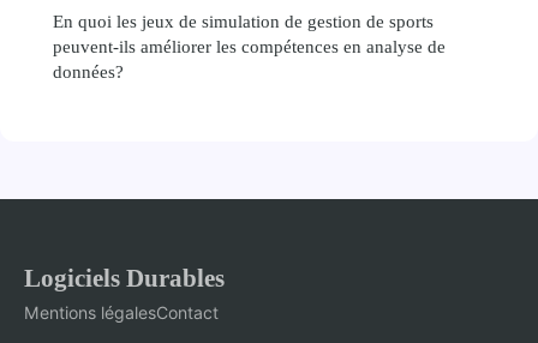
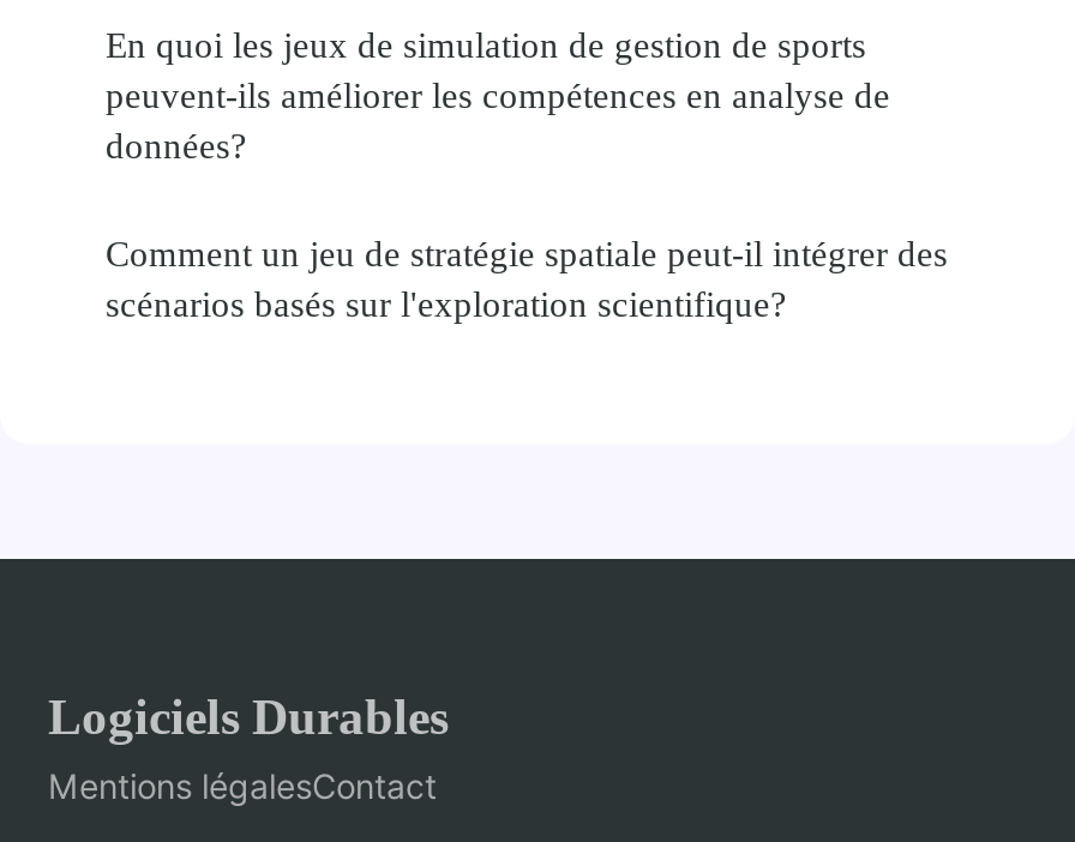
none -> [106,233,948,324] Comment un jeu de stratégie spatiale peut-il intégrer des | scénarios basés sur l'exploration scientifique?

